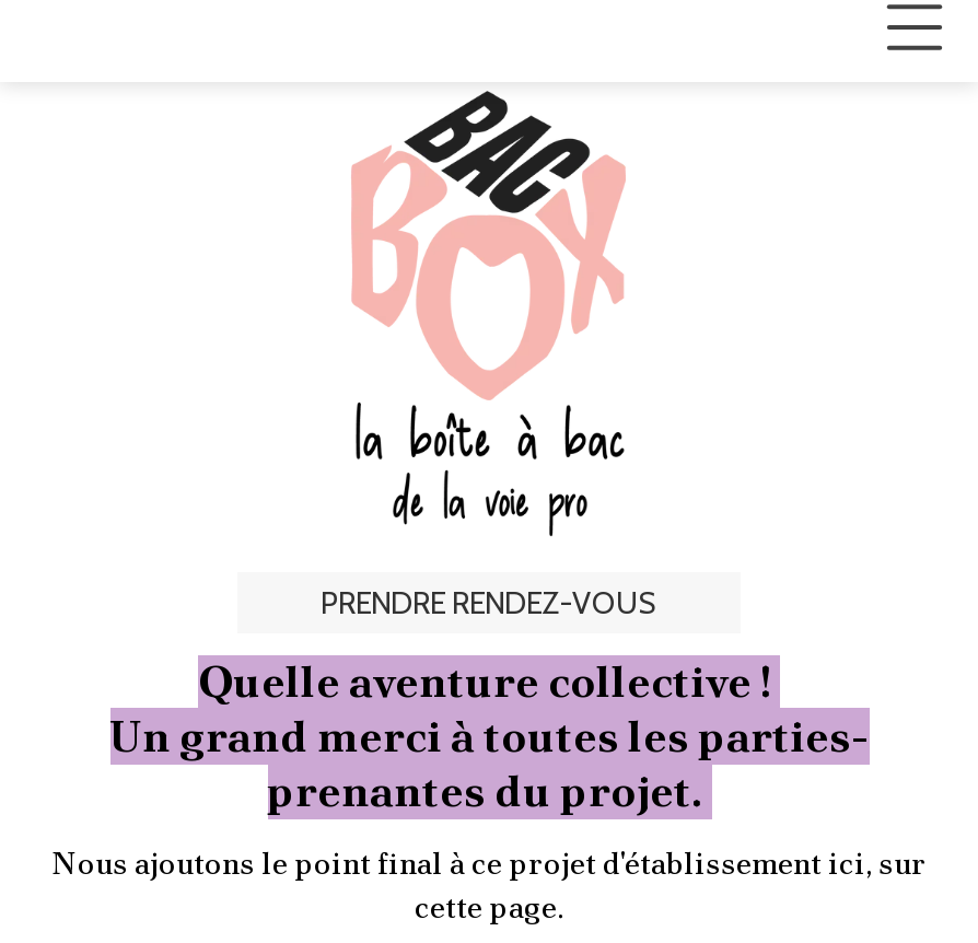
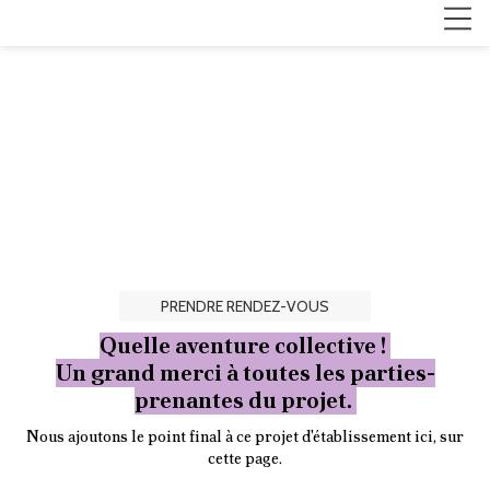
[351,89,627,537] [image] -> none

